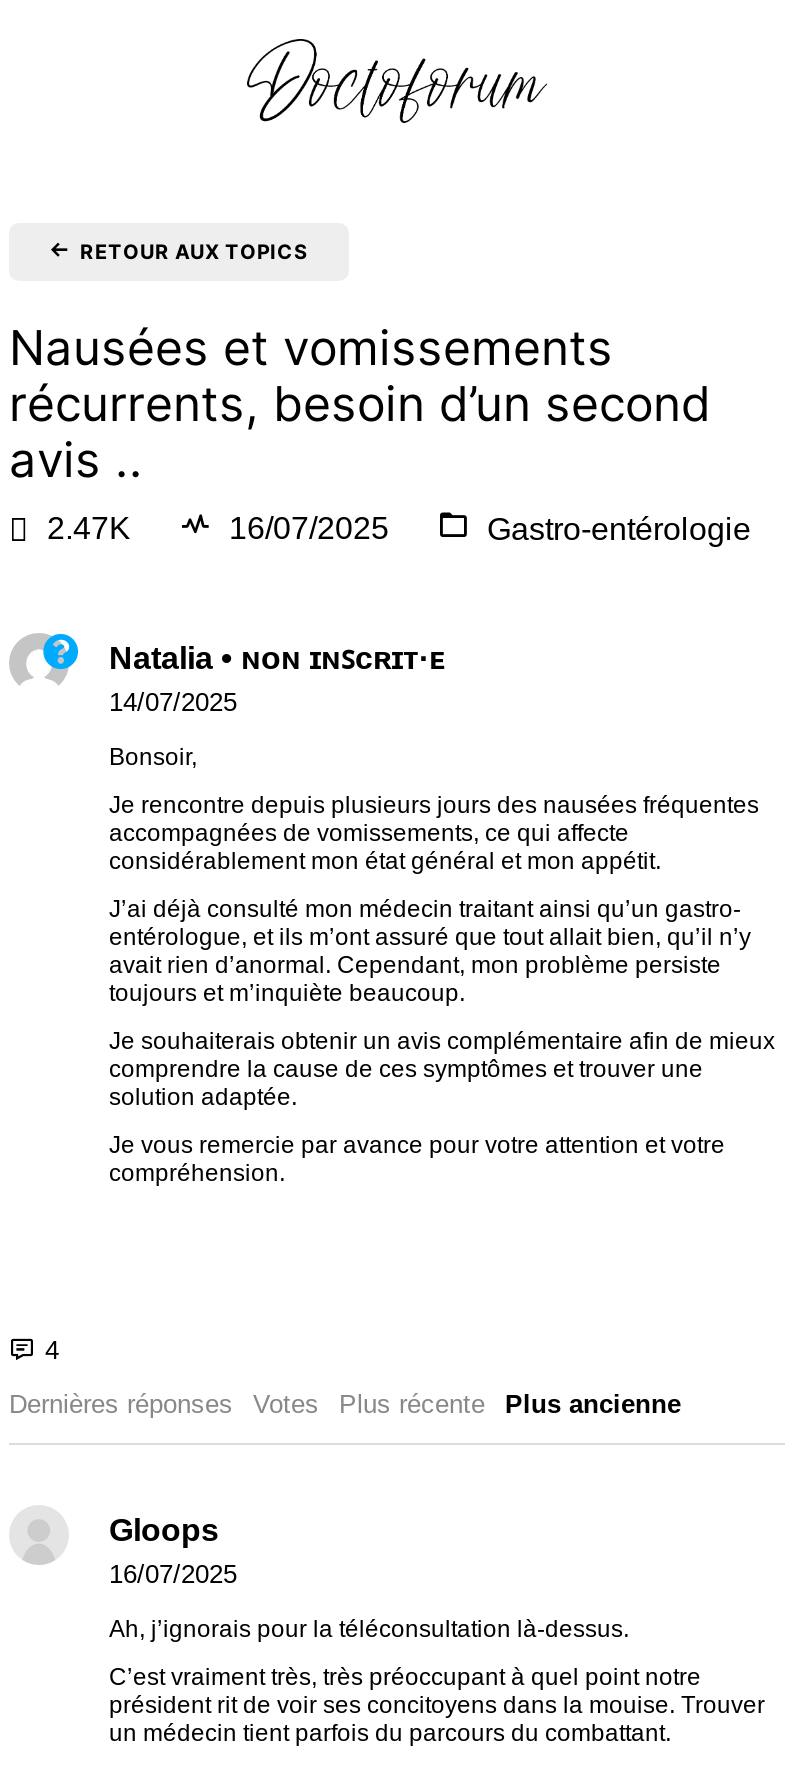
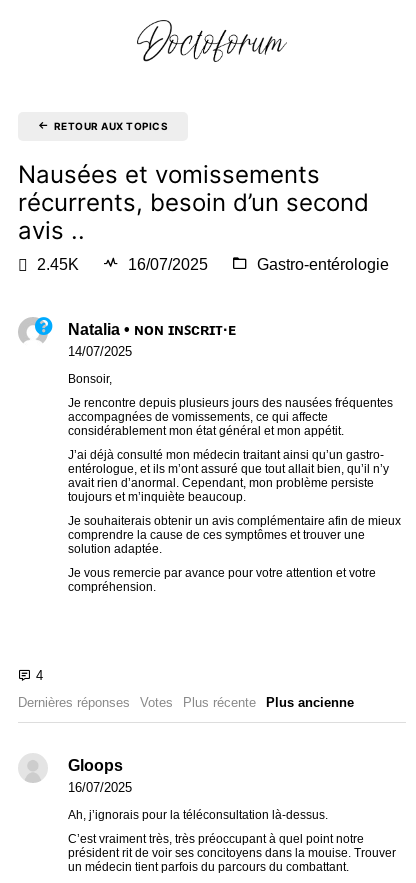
[47,511,131,545] 2.47K -> [37,256,79,273] 2.45K

